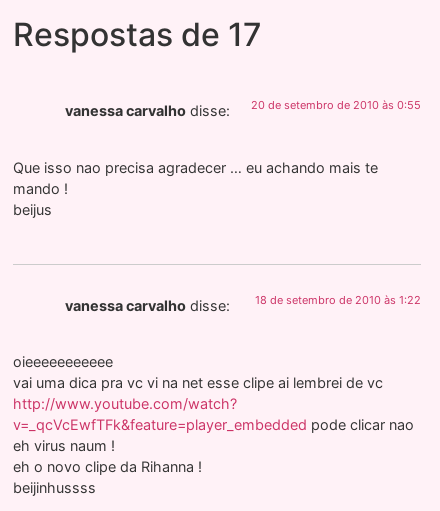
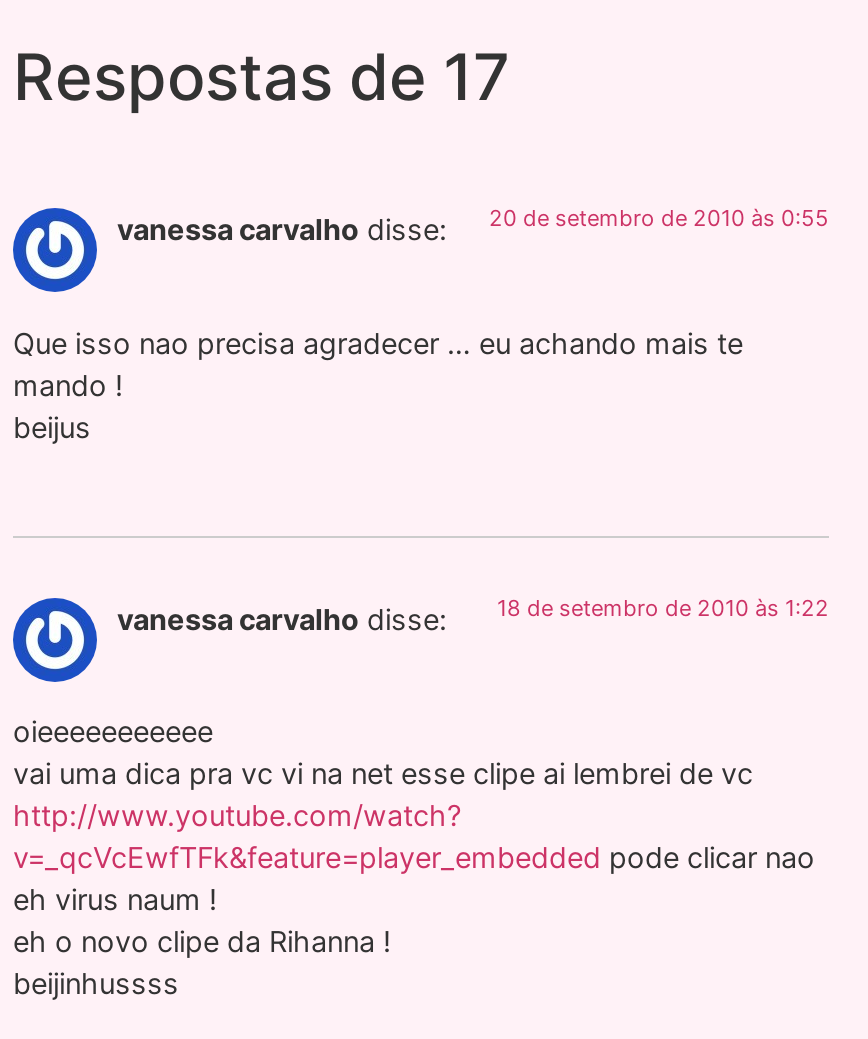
none -> [11,206,99,294] [image]
none -> [11,596,99,684] [image]

